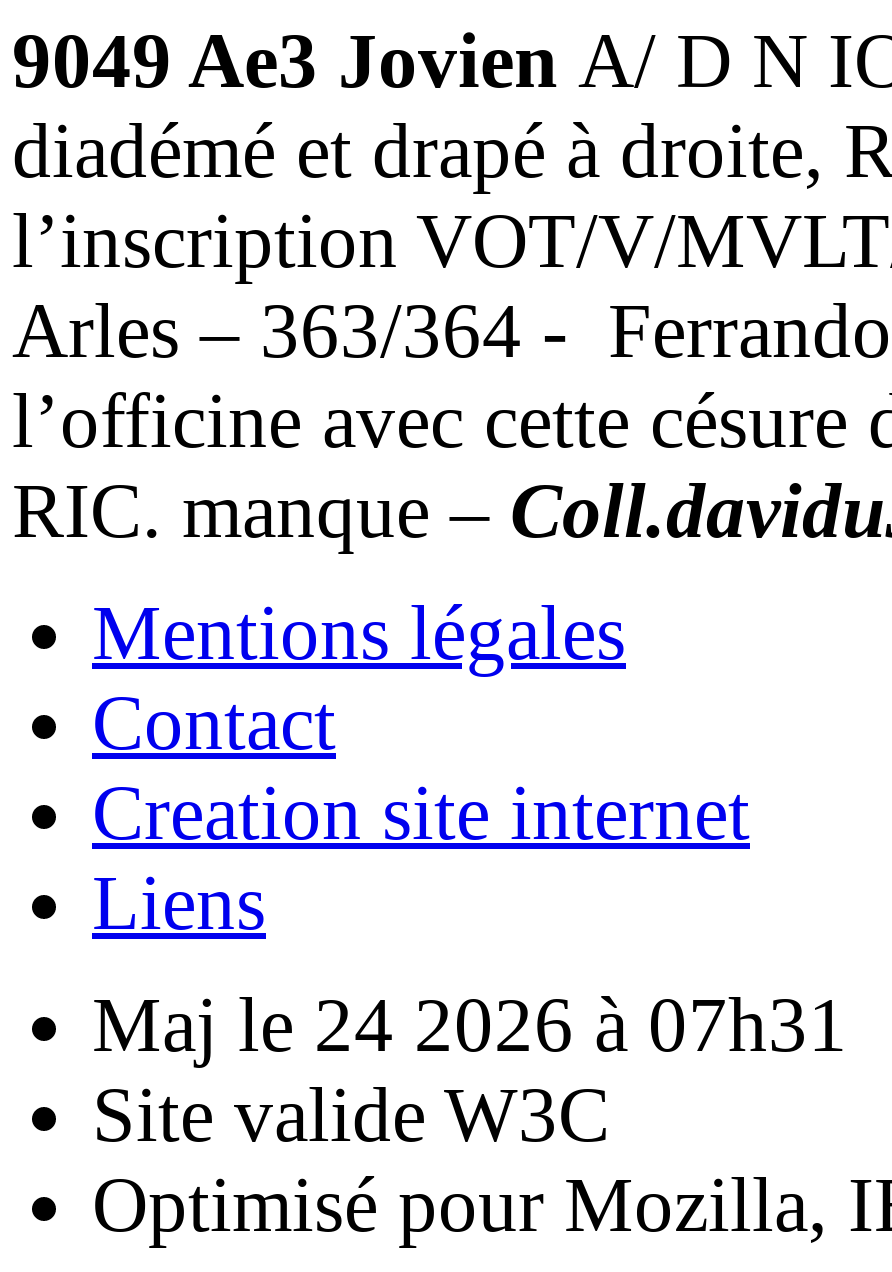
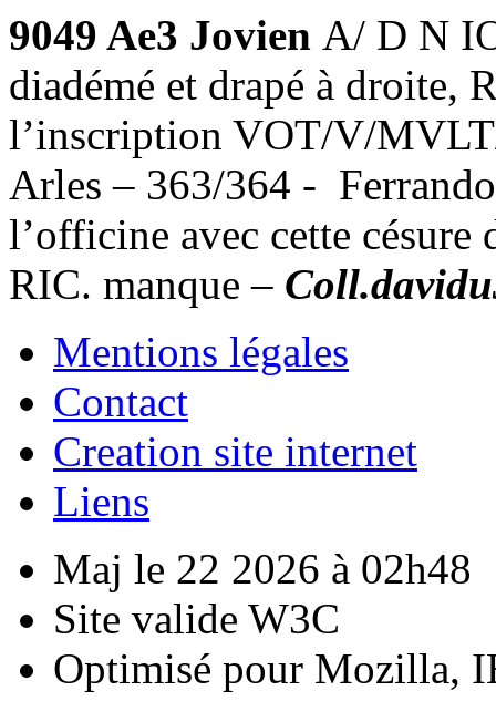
[92,980,848,1066] Maj le 24 2026 à 07h31 -> [53,544,472,592] Maj le 22 2026 à 02h48

